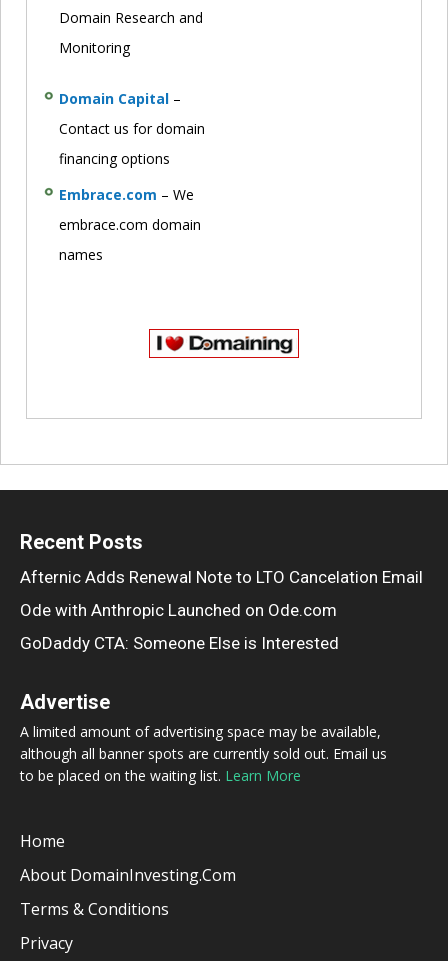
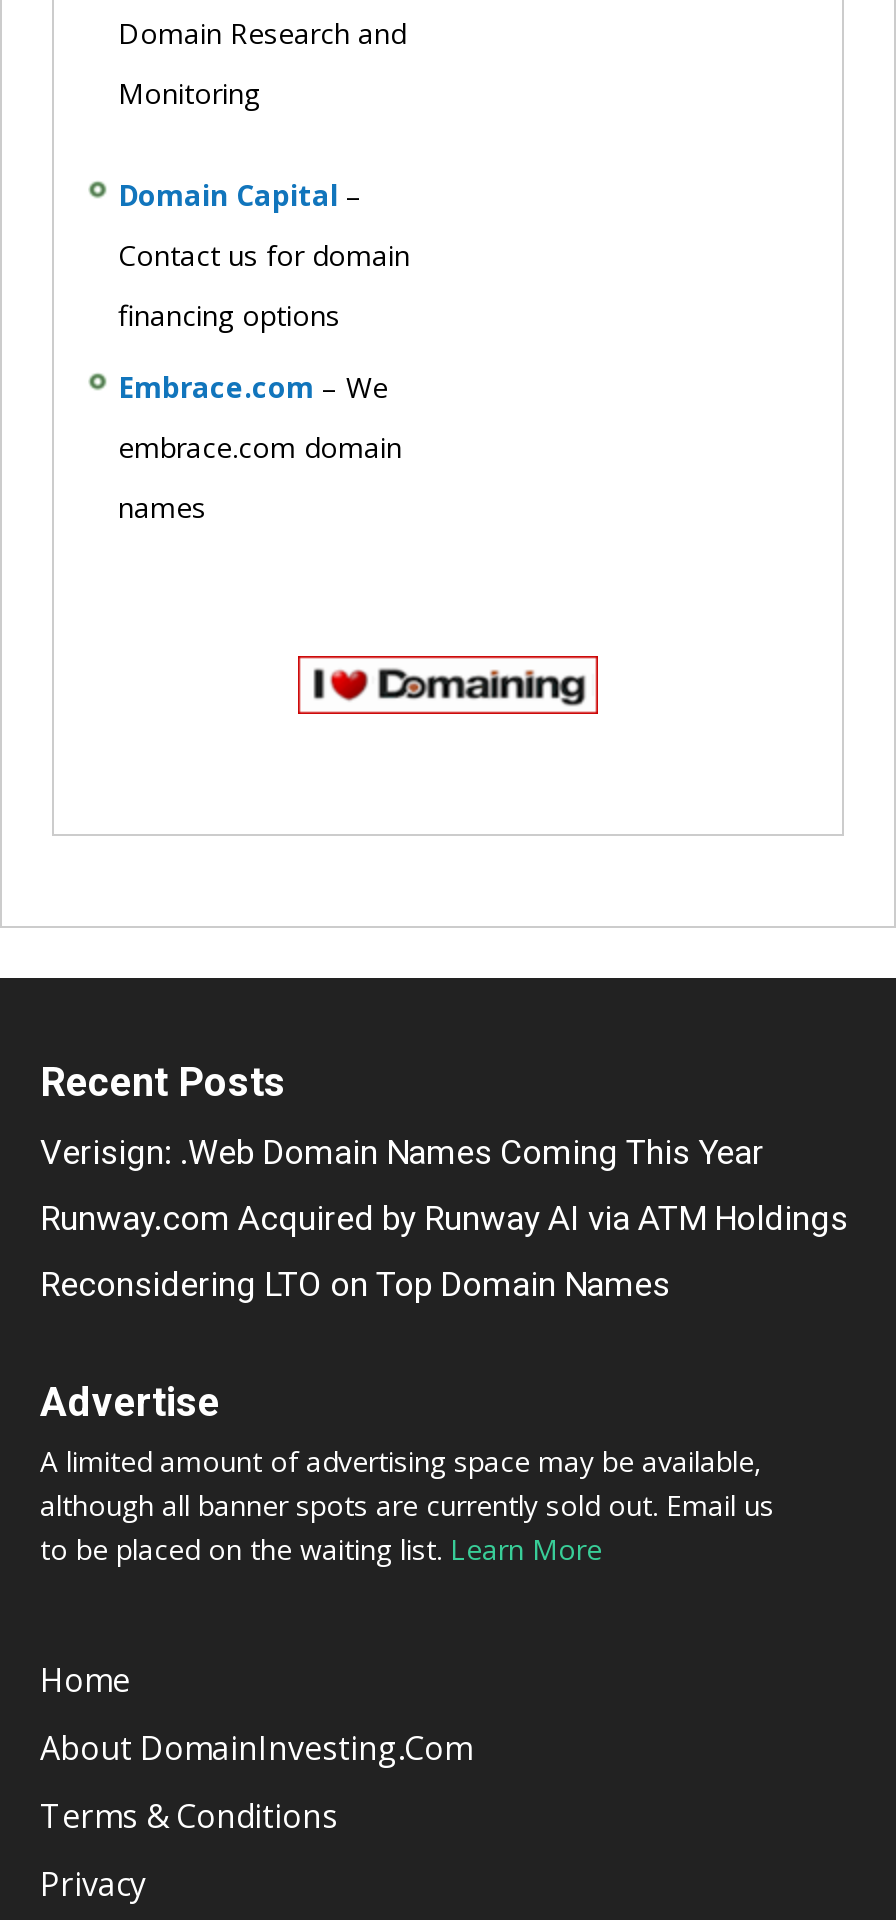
[20,567,423,587] Afternic Adds Renewal Note to LTO Cancelation Email -> [40,1132,764,1172] Verisign: .Web Domain Names Coming This Year
[20,600,337,620] Ode with Anthropic Launched on Ode.com -> [40,1198,848,1238] Runway.com Acquired by Runway AI via ATM Holdings
[20,633,339,653] GoDaddy CTA: Someone Else is Interested -> [40,1264,670,1304] Reconsidering LTO on Top Domain Names

